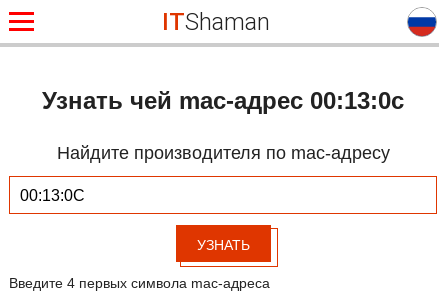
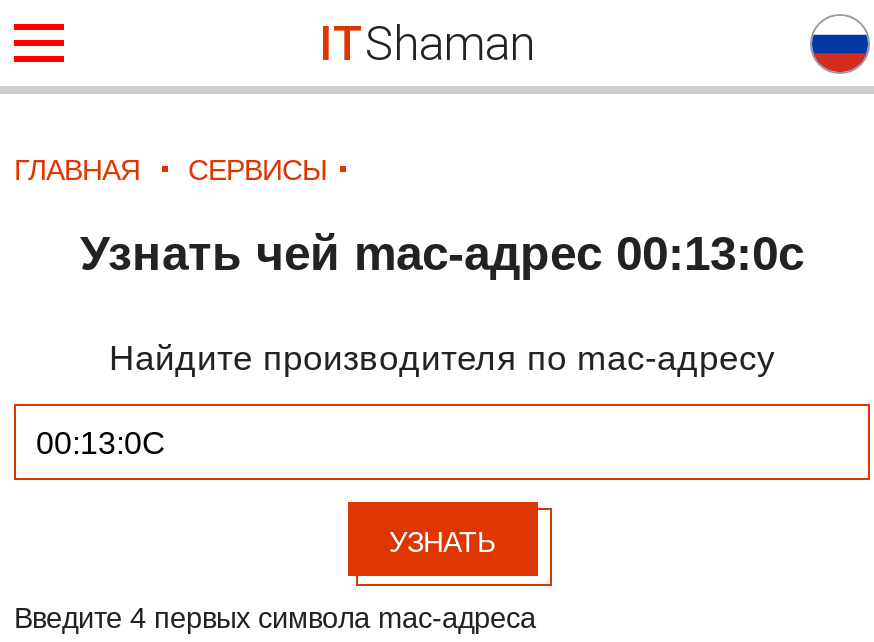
none -> [14,154,326,186] ГЛАВНАЯ | СЕРВИСЫ

